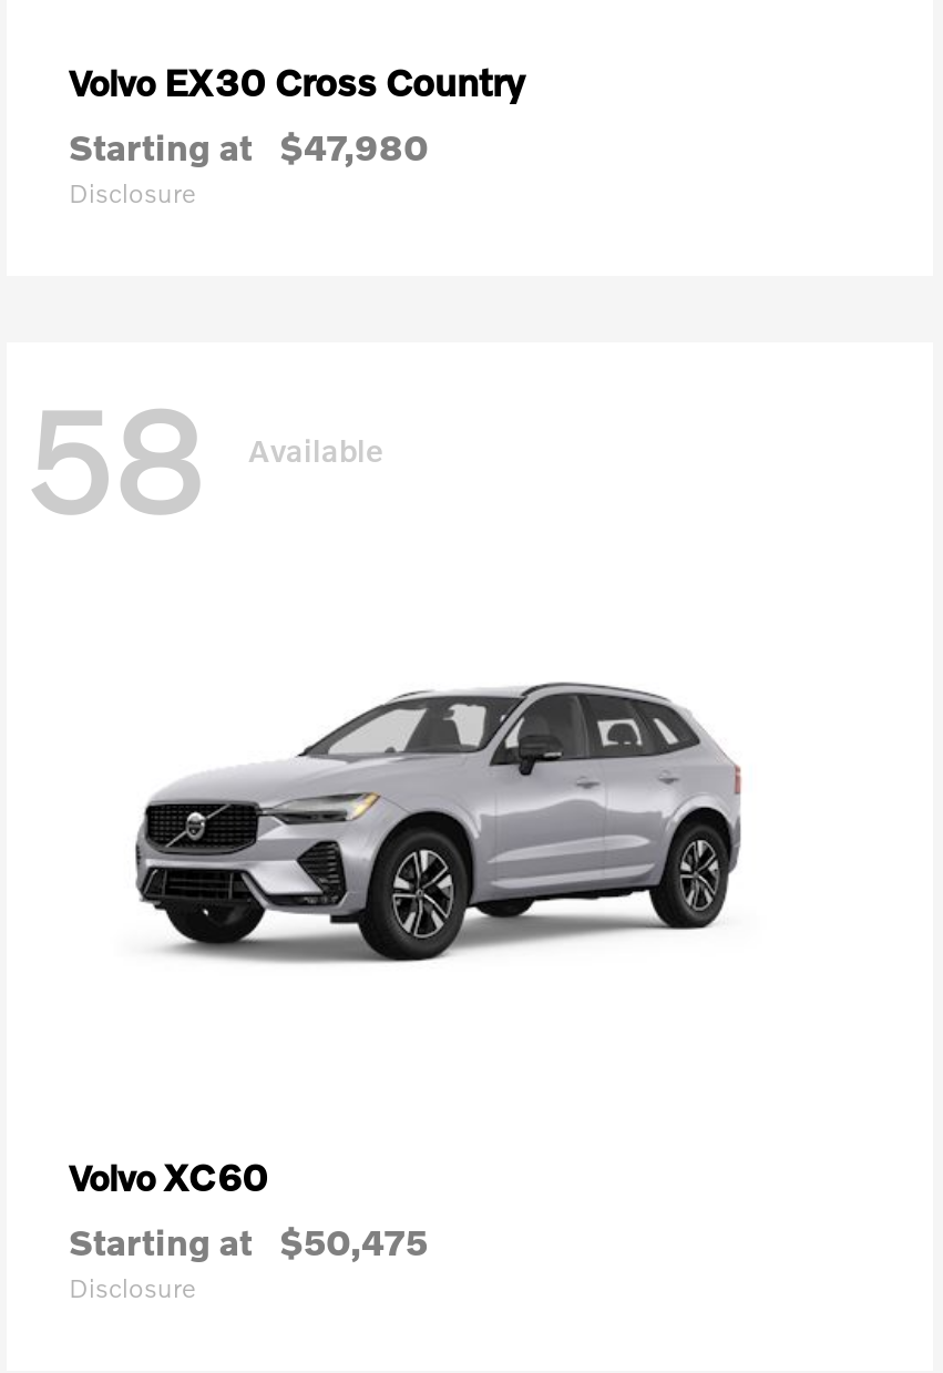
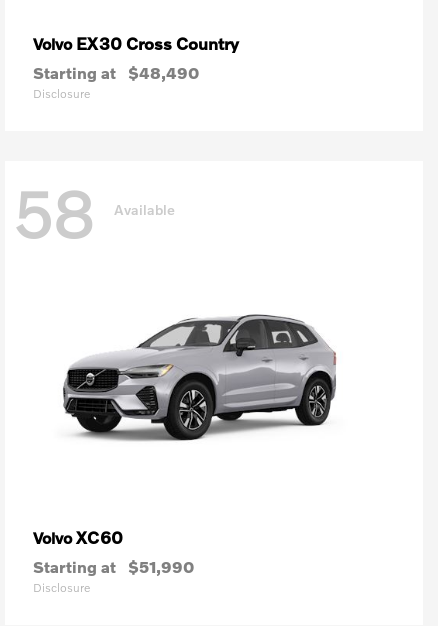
[69,125,428,168] Starting at $47,980 -> [33,63,199,82] Starting at $48,490
[69,1221,428,1263] Starting at $50,475 -> [33,557,194,576] Starting at $51,990

